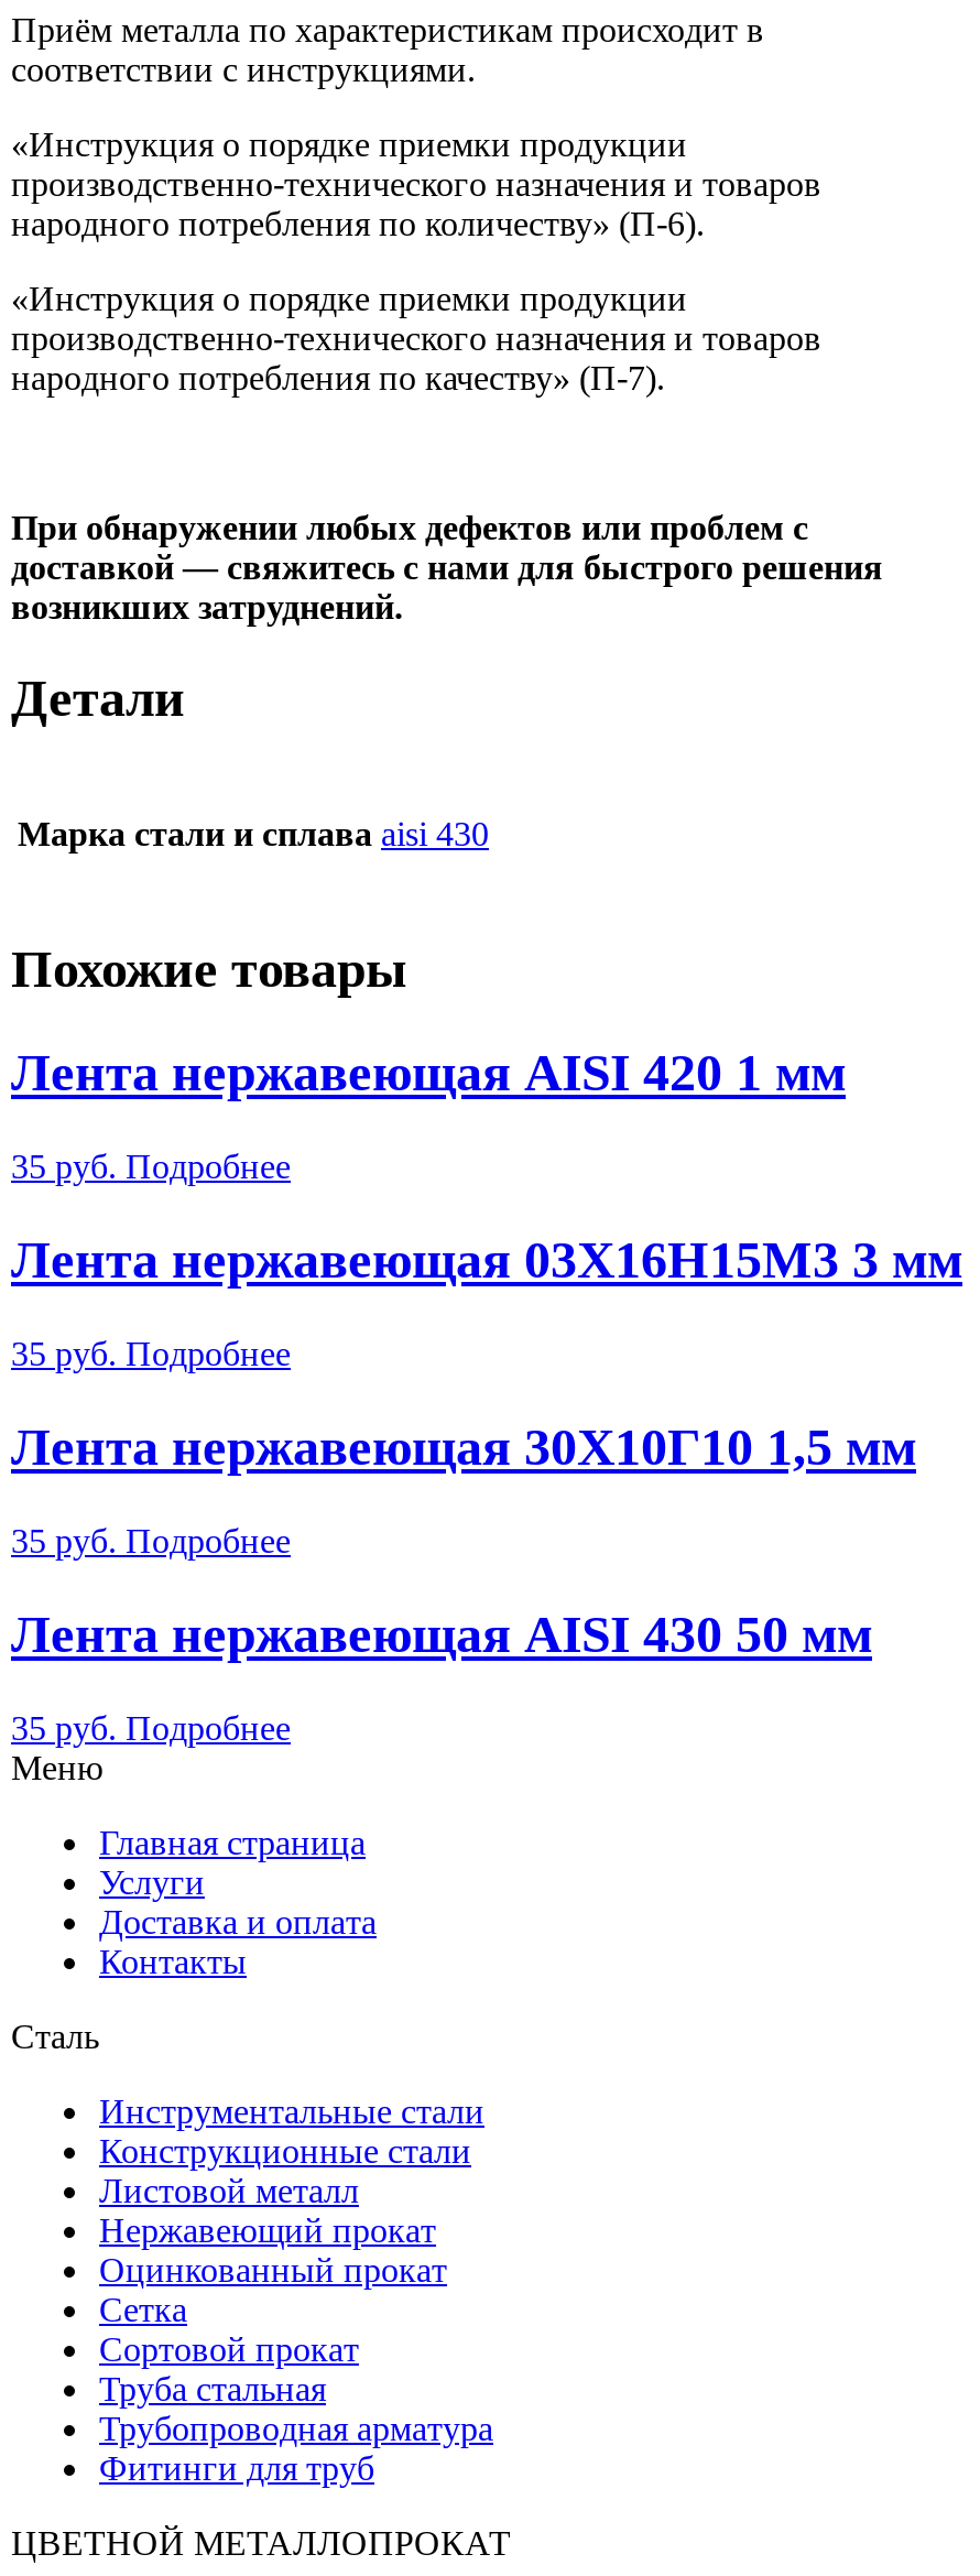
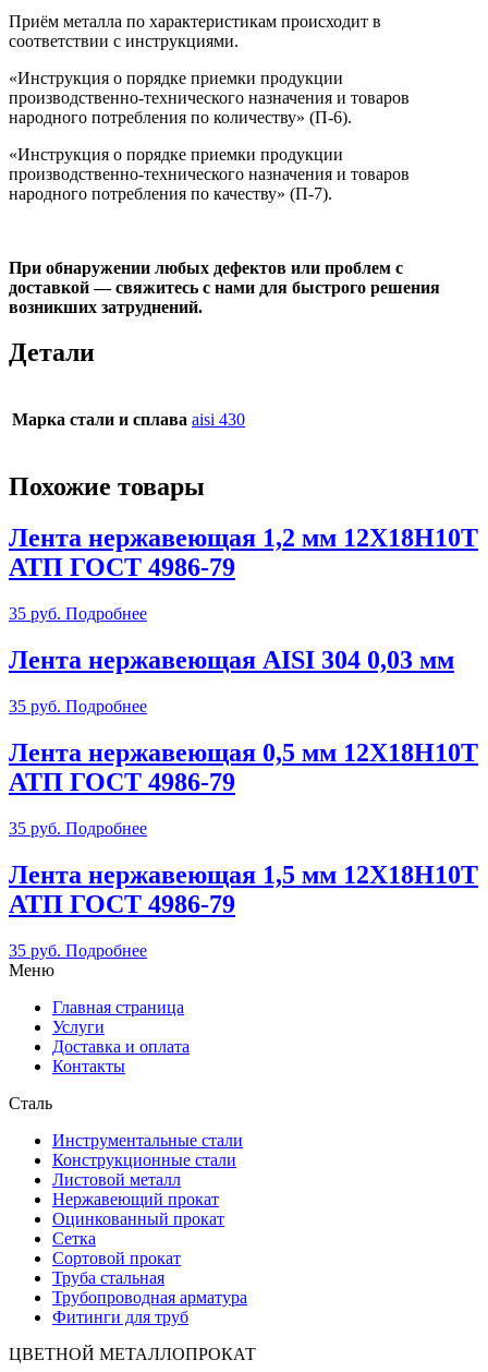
[11,1044,846,1102] Лента нержавеющая AISI 420 1 мм -> [9,524,478,582] Лента нержавеющая 1,2 мм 12Х18Н10Т | АТП ГОСТ 4986-79
[11,1231,962,1289] Лента нержавеющая 03Х16Н15М3 3 мм -> [9,646,454,674] Лента нержавеющая AISI 304 0,03 мм
[11,1418,916,1475] Лента нержавеющая 30Х10Г10 1,5 мм -> [9,738,478,796] Лента нержавеющая 0,5 мм 12Х18Н10Т | АТП ГОСТ 4986-79
[11,1605,872,1662] Лента нержавеющая AISI 430 50 мм -> [9,860,478,918] Лента нержавеющая 1,5 мм 12Х18Н10Т | АТП ГОСТ 4986-79

